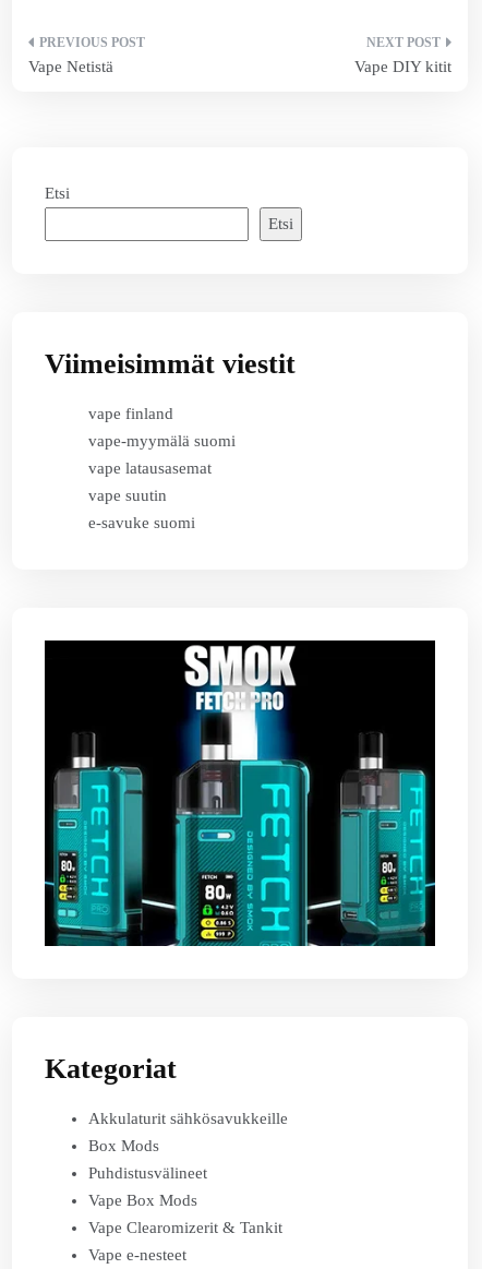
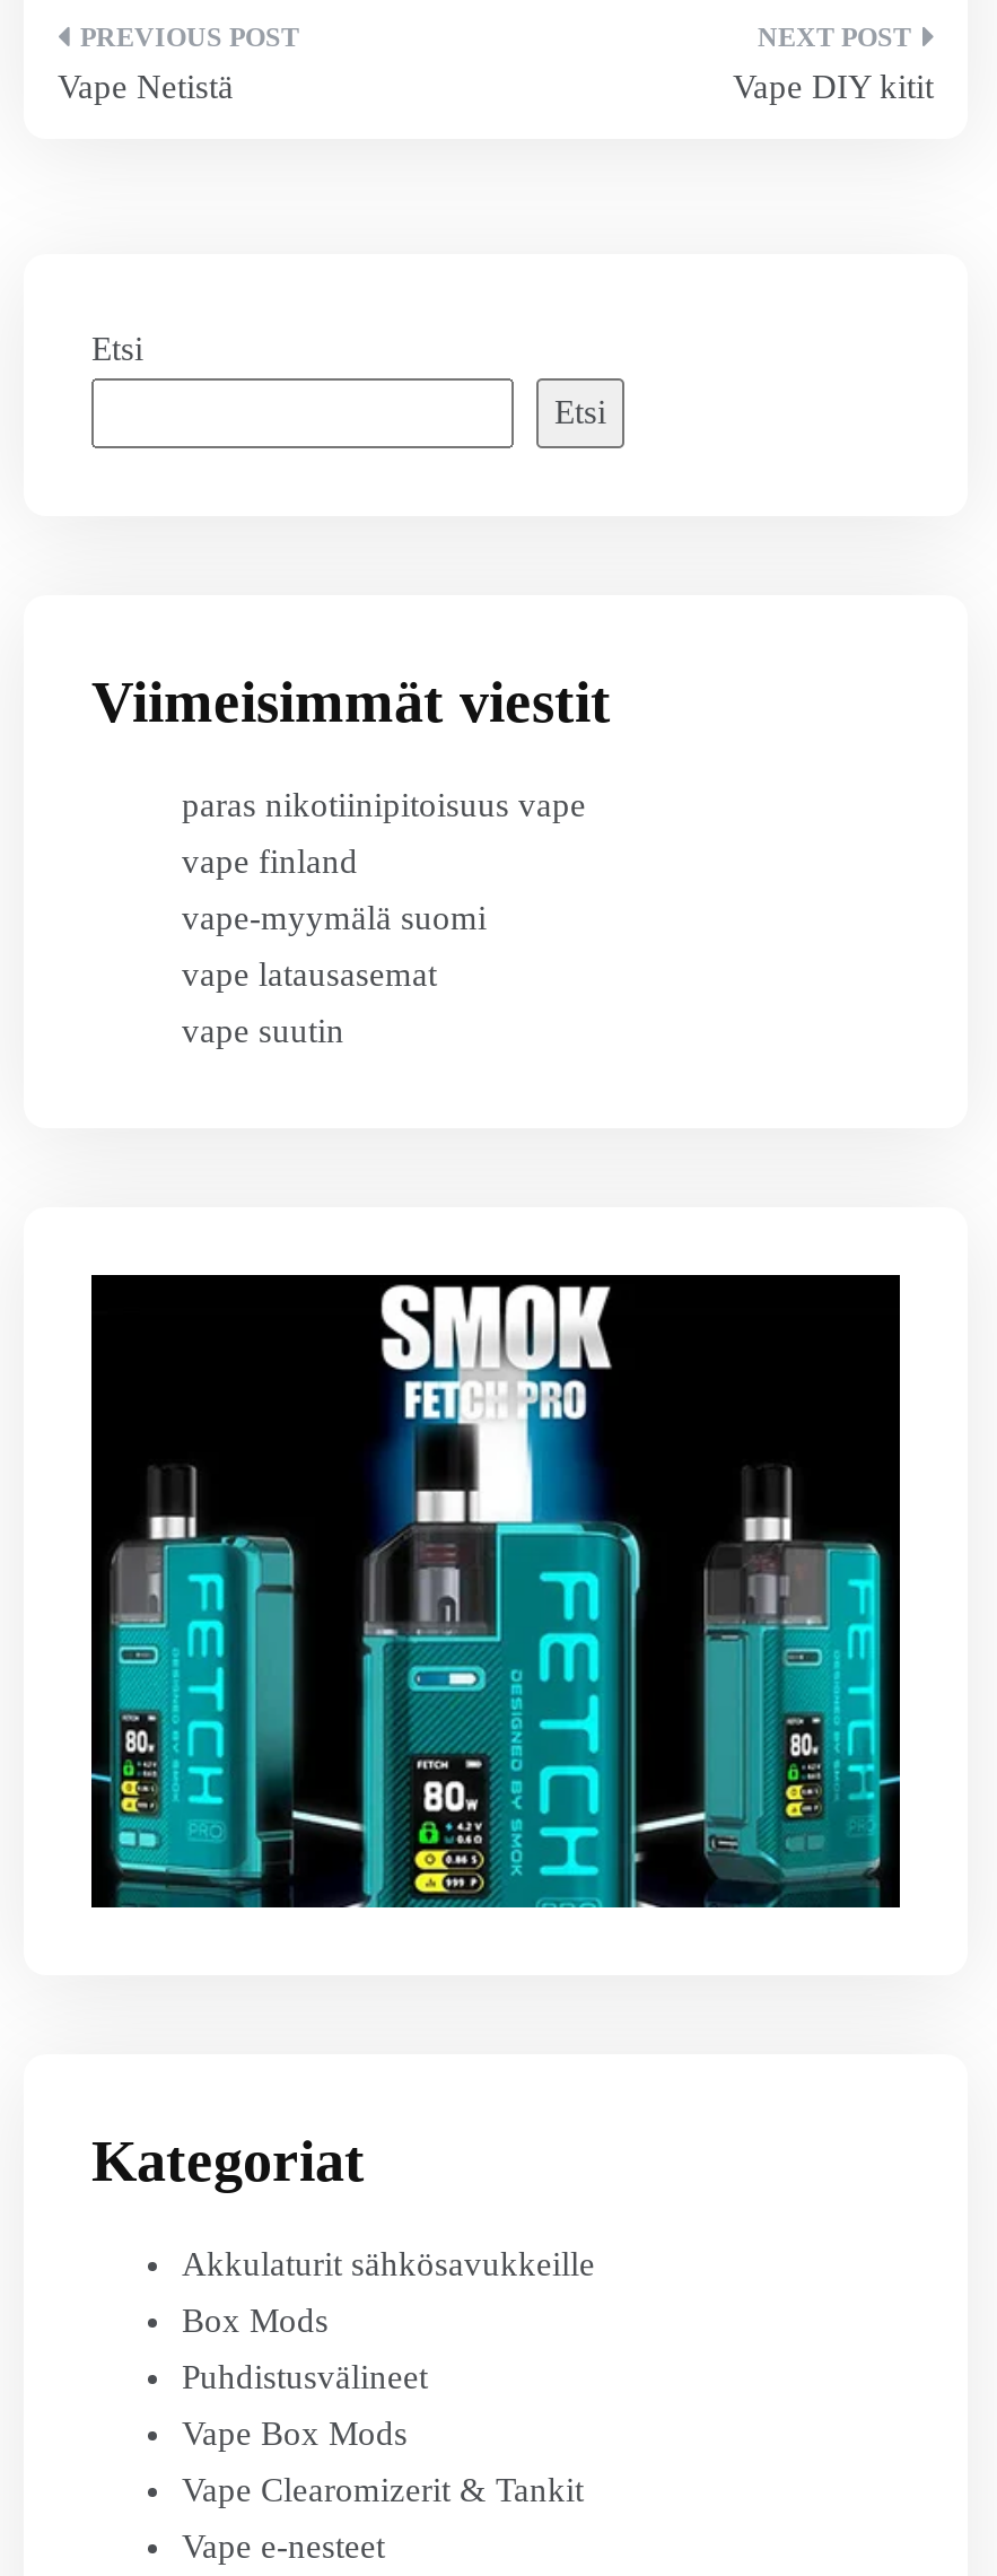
none -> [182,787,586,823] paras nikotiinipitoisuus vape
moved [88,405,236,504] -> [182,844,487,1049]: vape finland | vape-myymälä suomi | vape latausasemat | vape suutin
[88,514,195,531] e-savuke suomi -> none

